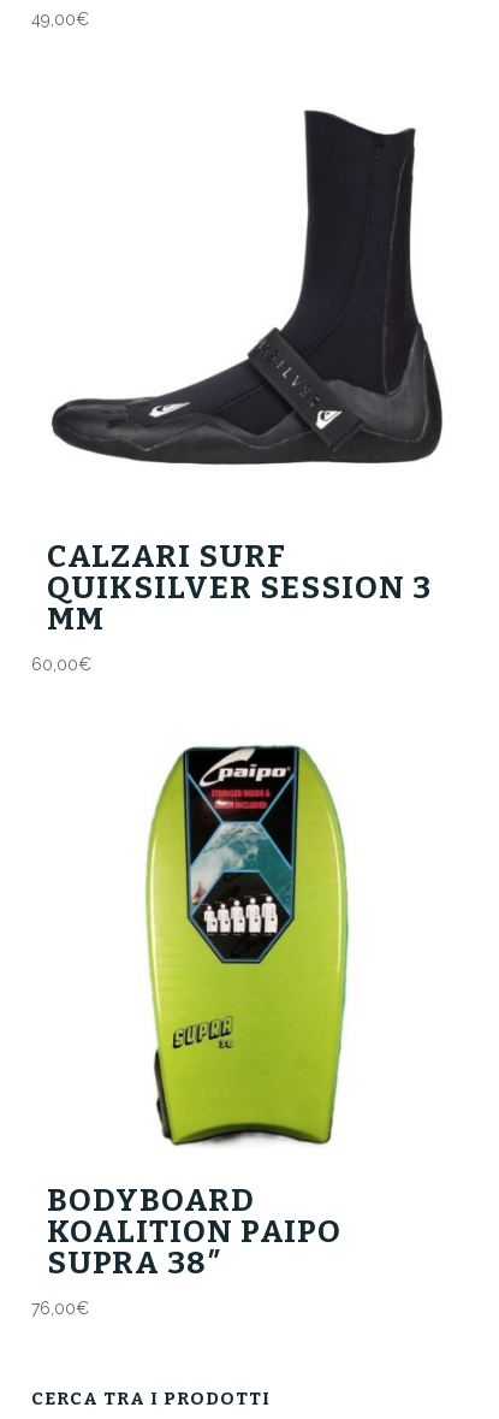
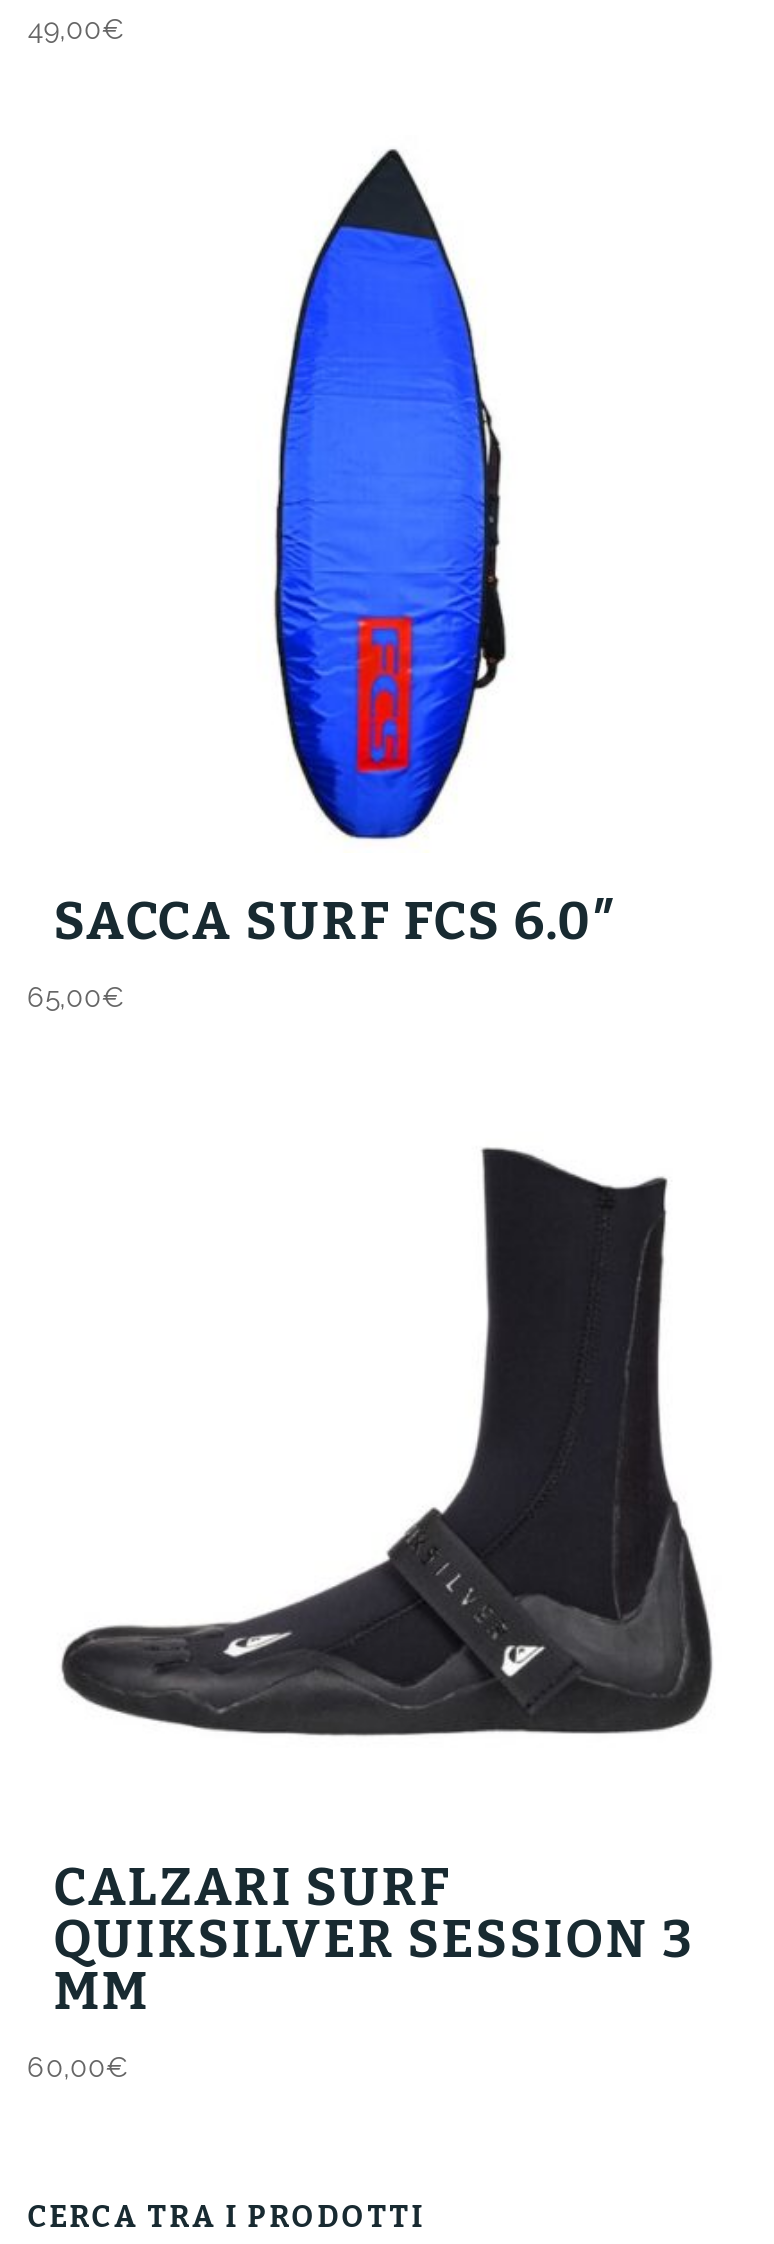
none -> [28,147,618,1013] [image] | SACCA SURF FCS 6.0″ | 65,00€
moved [49,303,444,461] -> [58,1469,714,1731]: [image]
moved [31,538,431,674] -> [28,1858,694,2084]: CALZARI SURF | QUIKSILVER SESSION 3 | MM | 60,00€
[31,744,350,1318] [image] | BODYBOARD | KOALITION PAIPO | SUPRA 38″ | 76,00€ -> none

